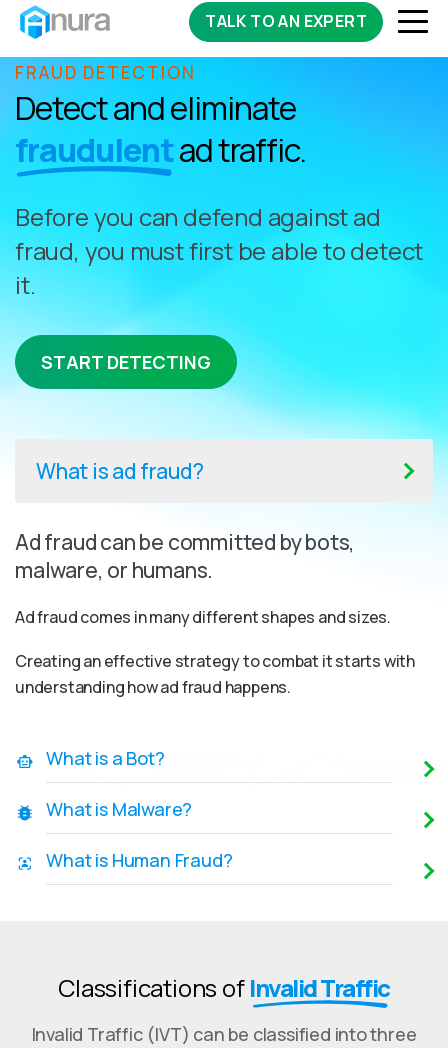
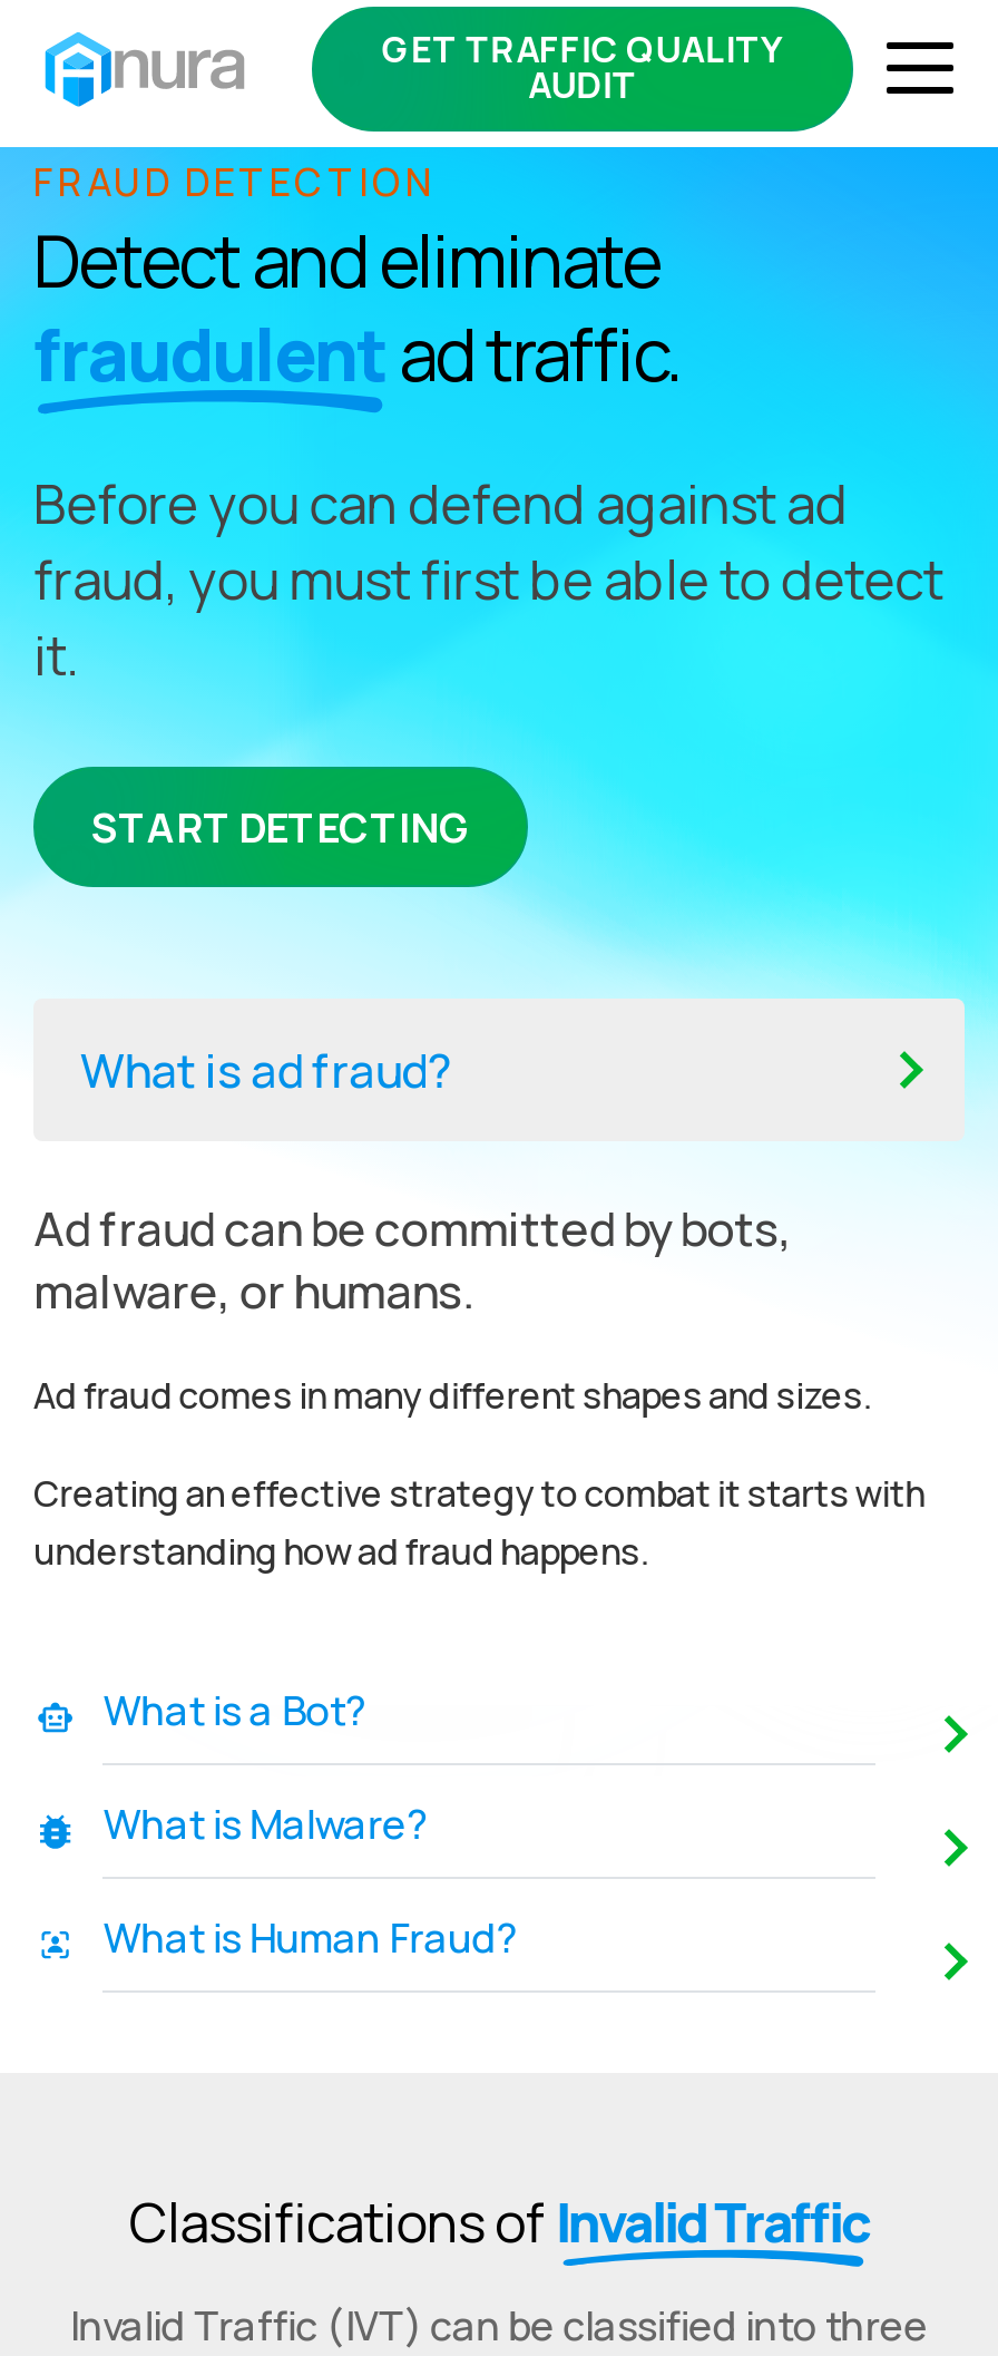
[205,10,367,32] TALK TO AN EXPERT -> [381,25,784,109] GET TRAFFIC QUALITY | AUDIT

